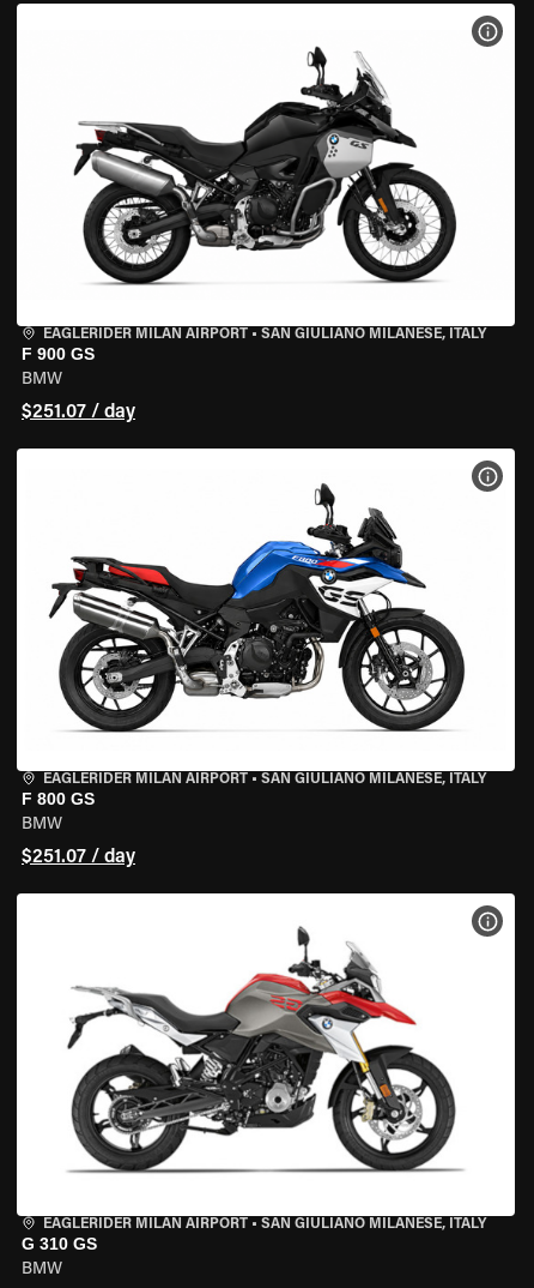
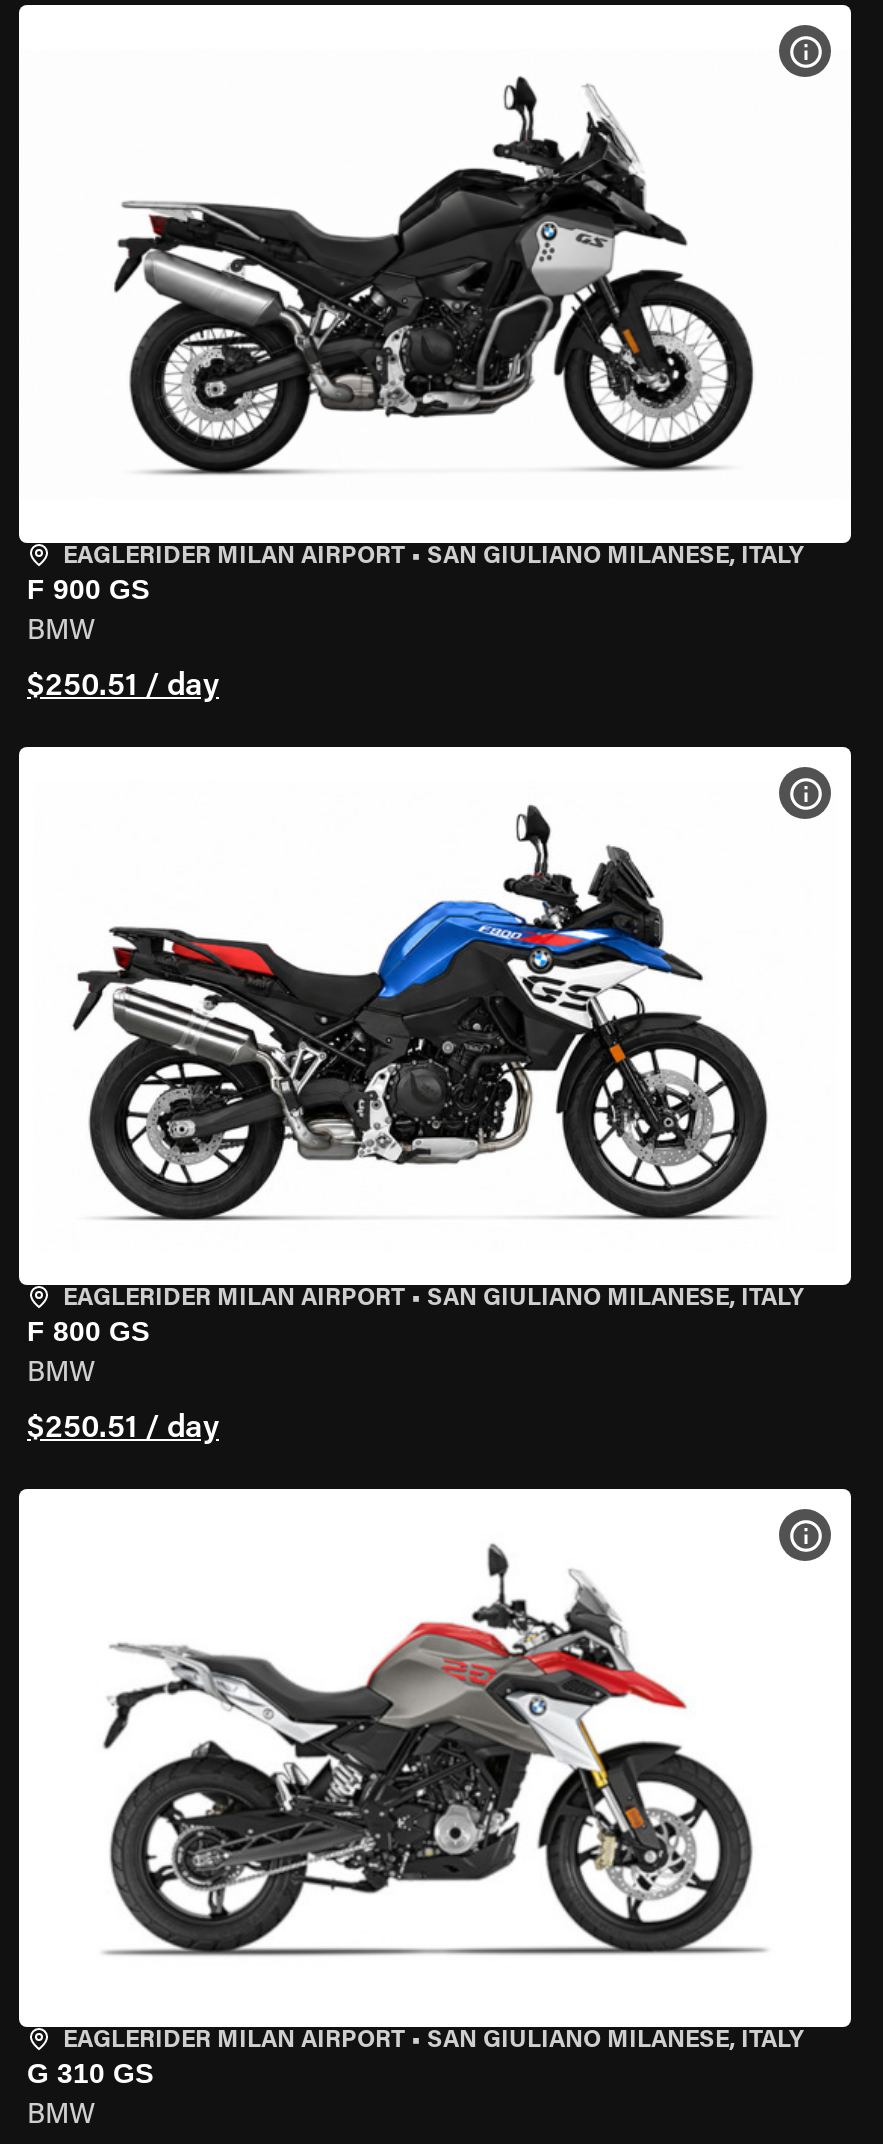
[22,403,135,422] $251.07 / day -> [27,671,219,703] $250.51 / day
[22,848,135,867] $251.07 / day -> [27,1413,219,1445] $250.51 / day

